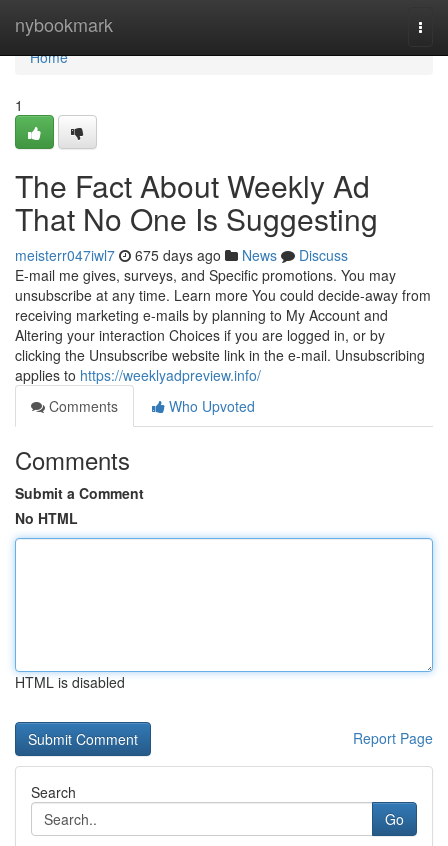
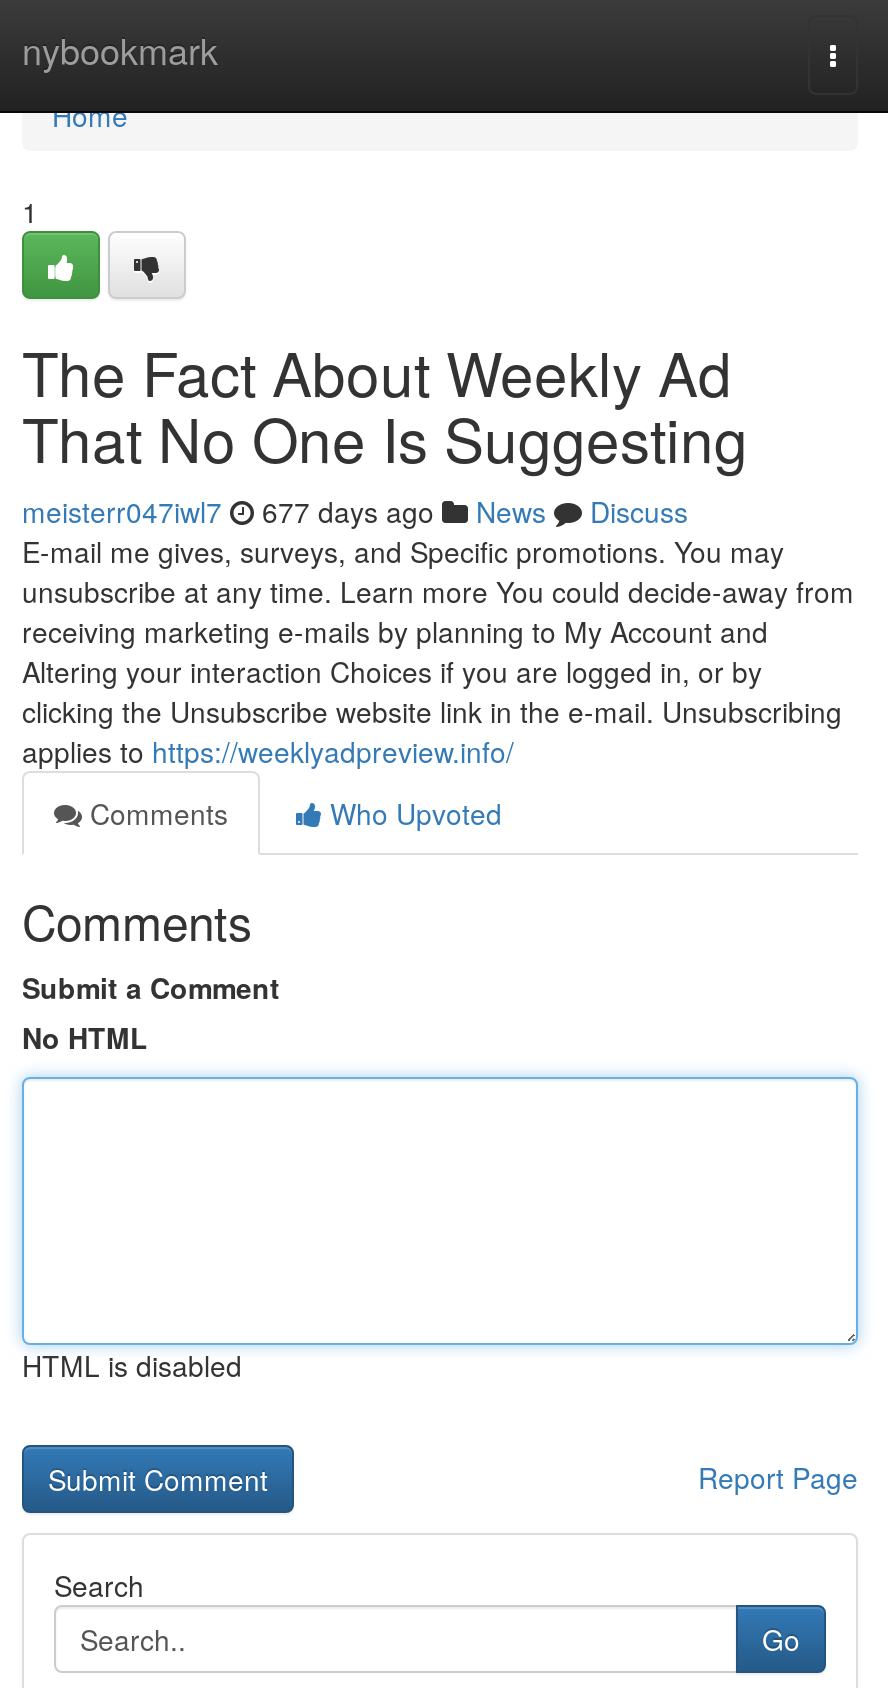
[15,245,348,265] meisterr047iwl7 675 days ago News Discuss -> [22,491,688,531] meisterr047iwl7 677 days ago News Discuss

